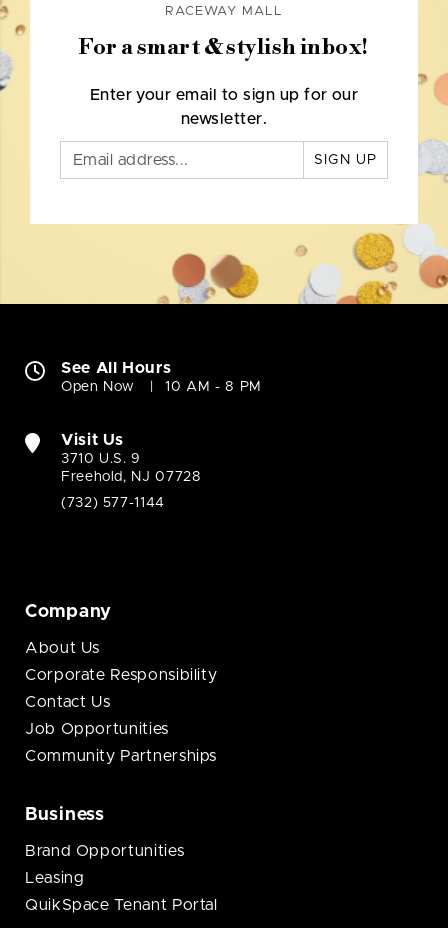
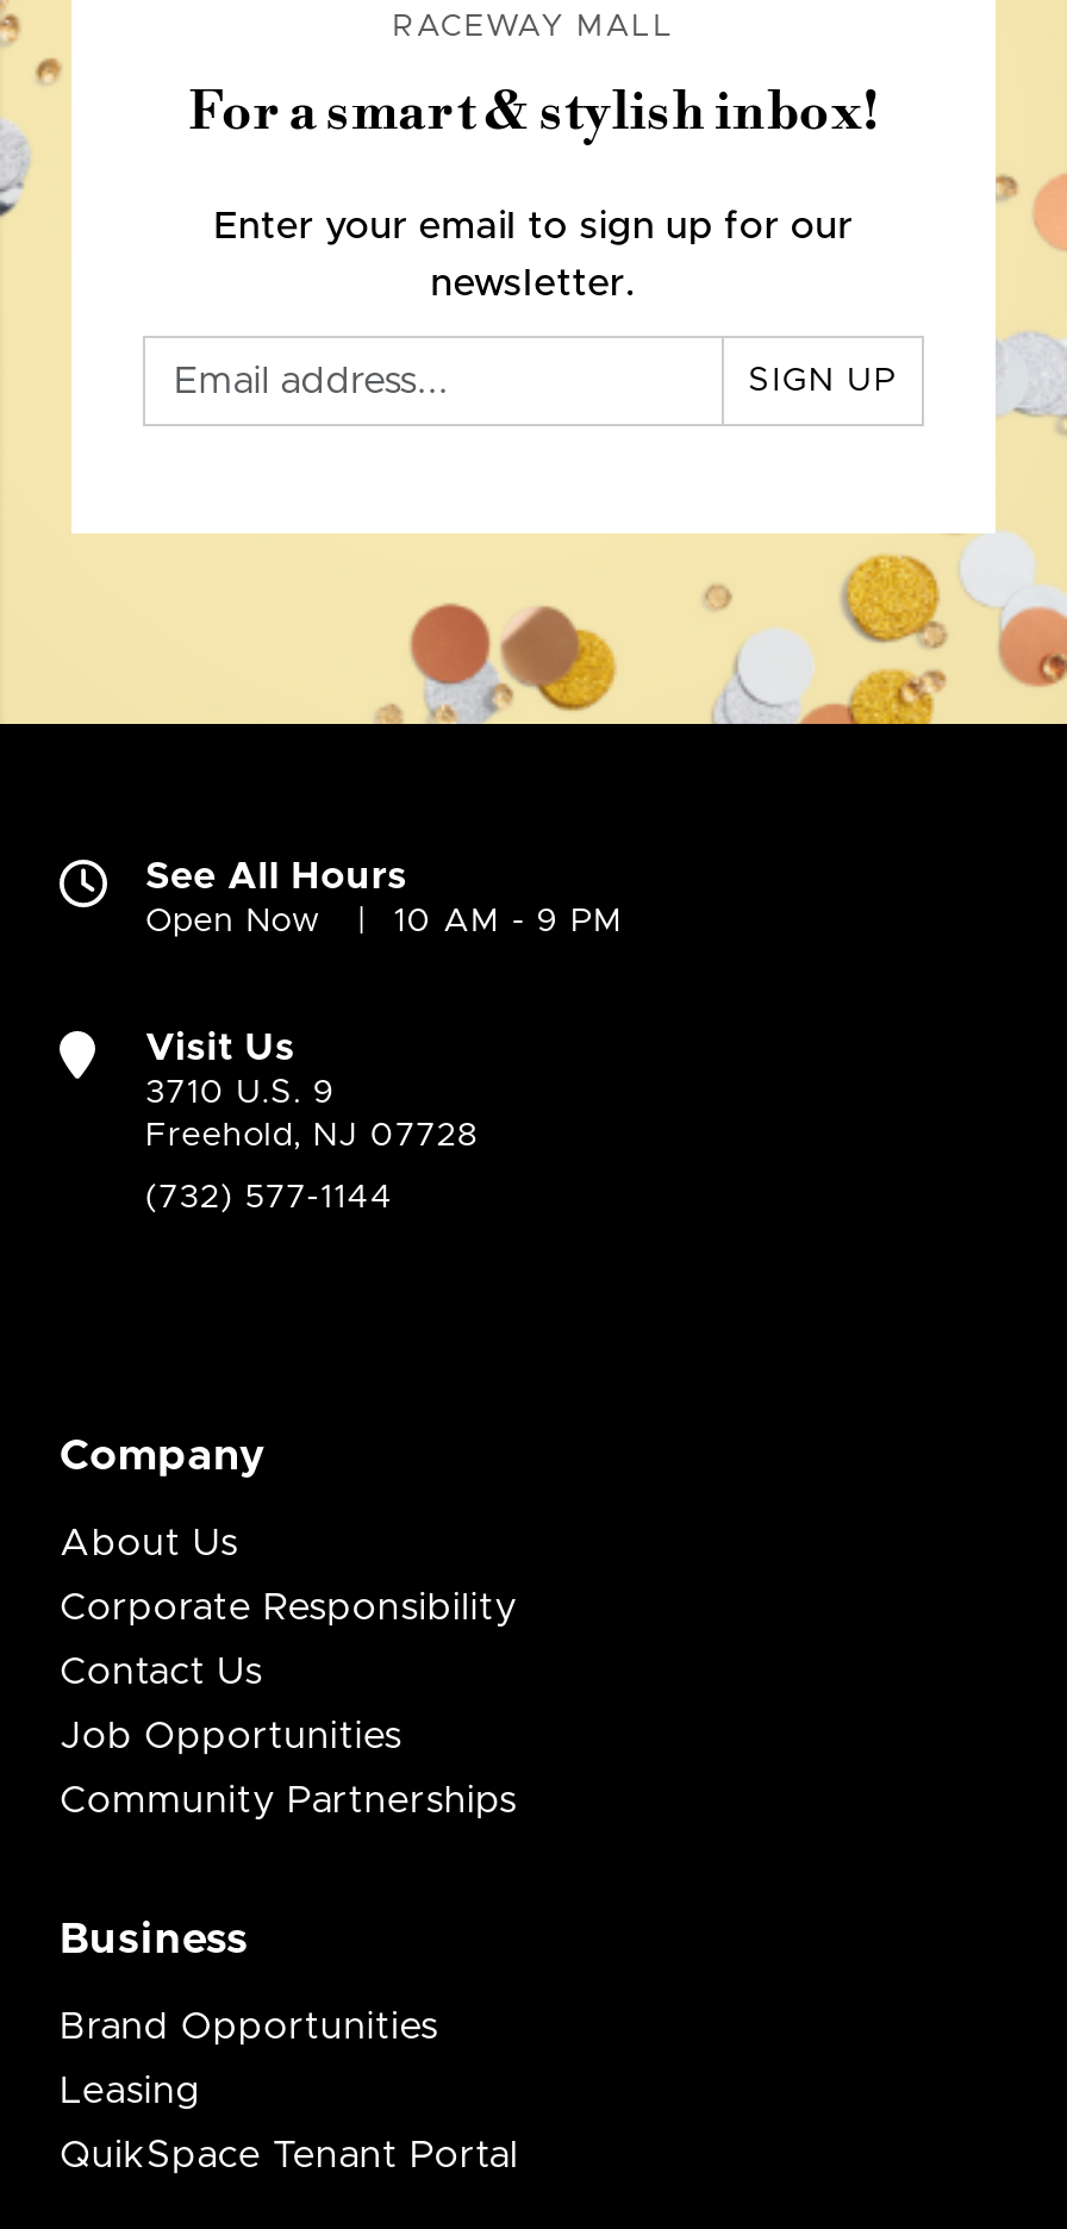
[165,380,262,394] 10 AM - 8 PM -> [393,905,624,939] 10 AM - 9 PM

